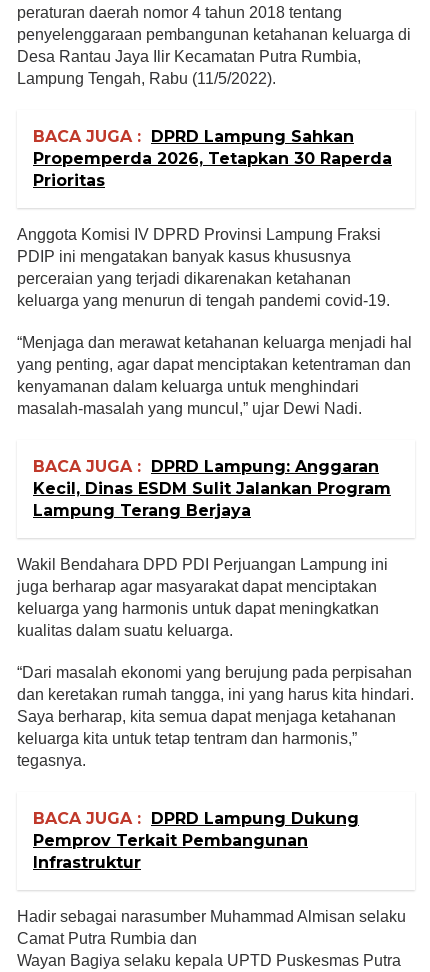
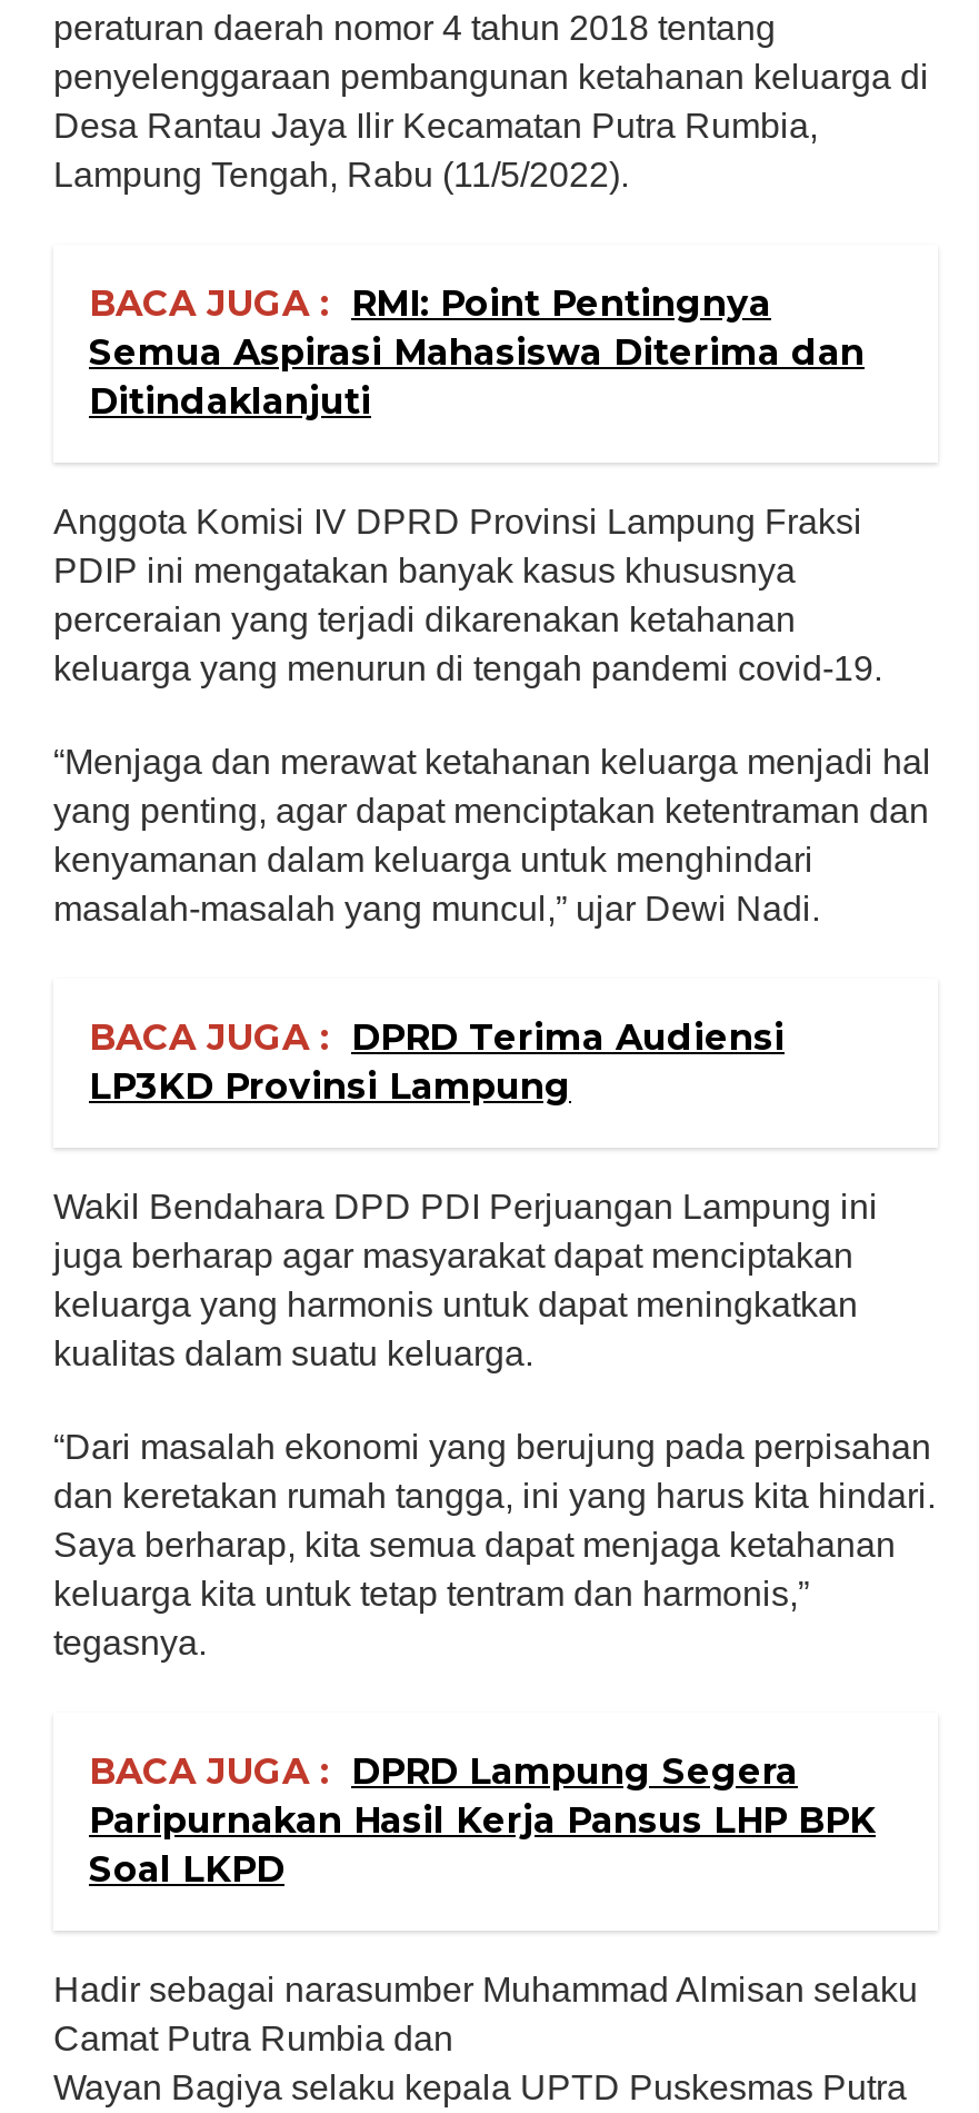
[33,127,392,190] BACA JUGA : DPRD Lampung Sahkan | Propemperda 2026, Tetapkan 30 Raperda | Prioritas -> [89,282,865,422] BACA JUGA : RMI: Point Pentingnya | Semua Aspirasi Mahasiswa Diterima dan | Ditindaklanjuti
[33,457,391,520] BACA JUGA : DPRD Lampung: Anggaran | Kecil, Dinas ESDM Sulit Jalankan Program | Lampung Terang Berjaya -> [89,1016,785,1107] BACA JUGA : DPRD Terima Audiensi | LP3KD Provinsi Lampung
[33,809,359,872] BACA JUGA : DPRD Lampung Dukung | Pemprov Terkait Pembangunan | Infrastruktur -> [89,1750,876,1890] BACA JUGA : DPRD Lampung Segera | Paripurnakan Hasil Kerja Pansus LHP BPK | Soal LKPD

